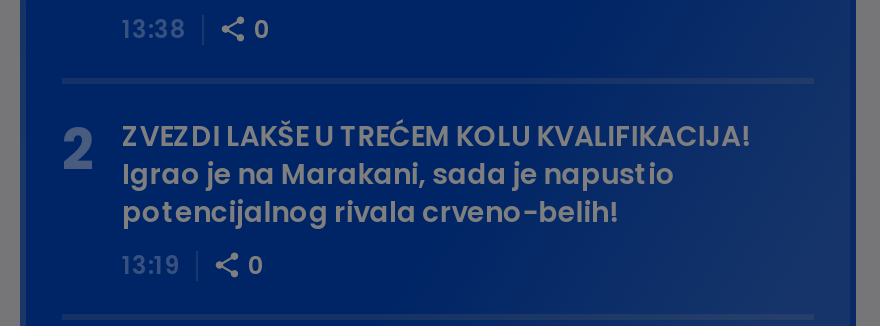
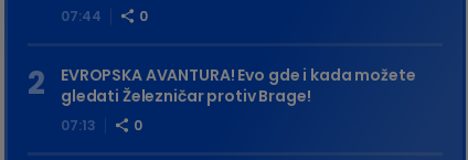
[122,12,270,46] 13:38 0 -> [61,7,148,25] 07:44 0
[122,116,749,232] ZVEZDI LAKŠE U TREĆEM KOLU KVALIFIKACIJA! | Igrao je na Marakani, sada je napustio | potencijalnog rivala crveno-belih! -> [61,64,415,107] EVROPSKA AVANTURA! Evo gde i kada možete | gledati Železničar protiv Brage!
[122,248,264,282] 13:19 0 -> [61,116,142,135] 07:13 0

